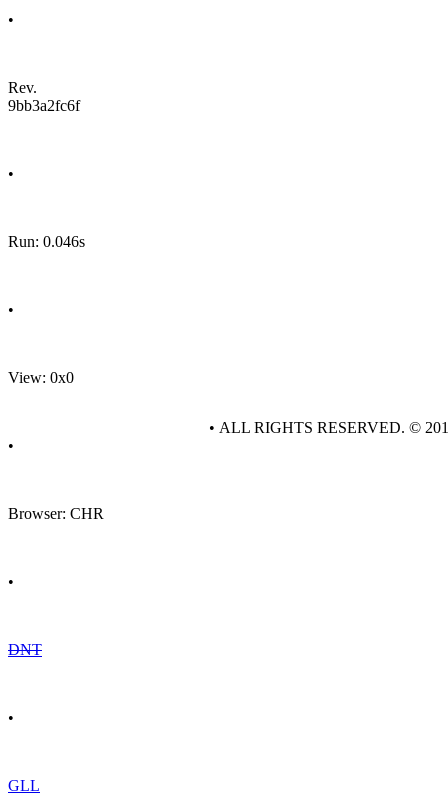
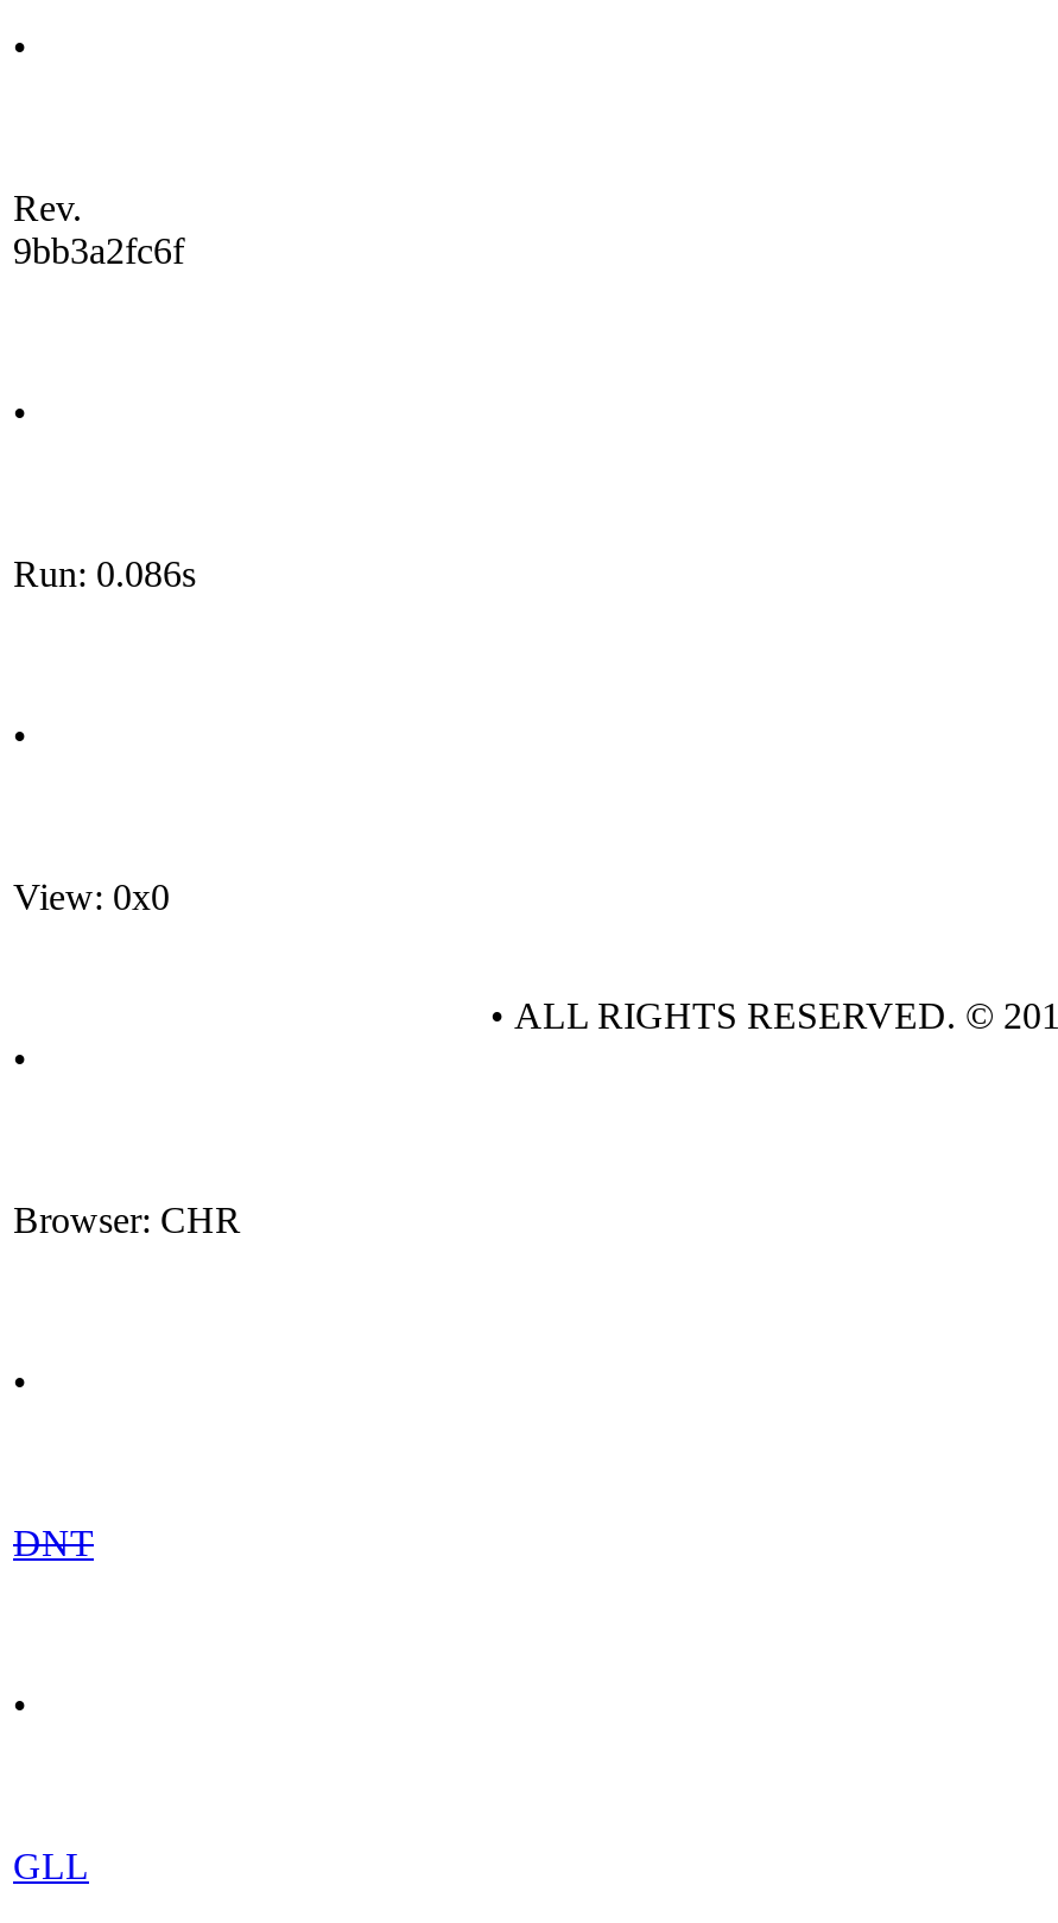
[8,233,85,250] Run: 0.046s -> [13,554,196,594] Run: 0.086s

